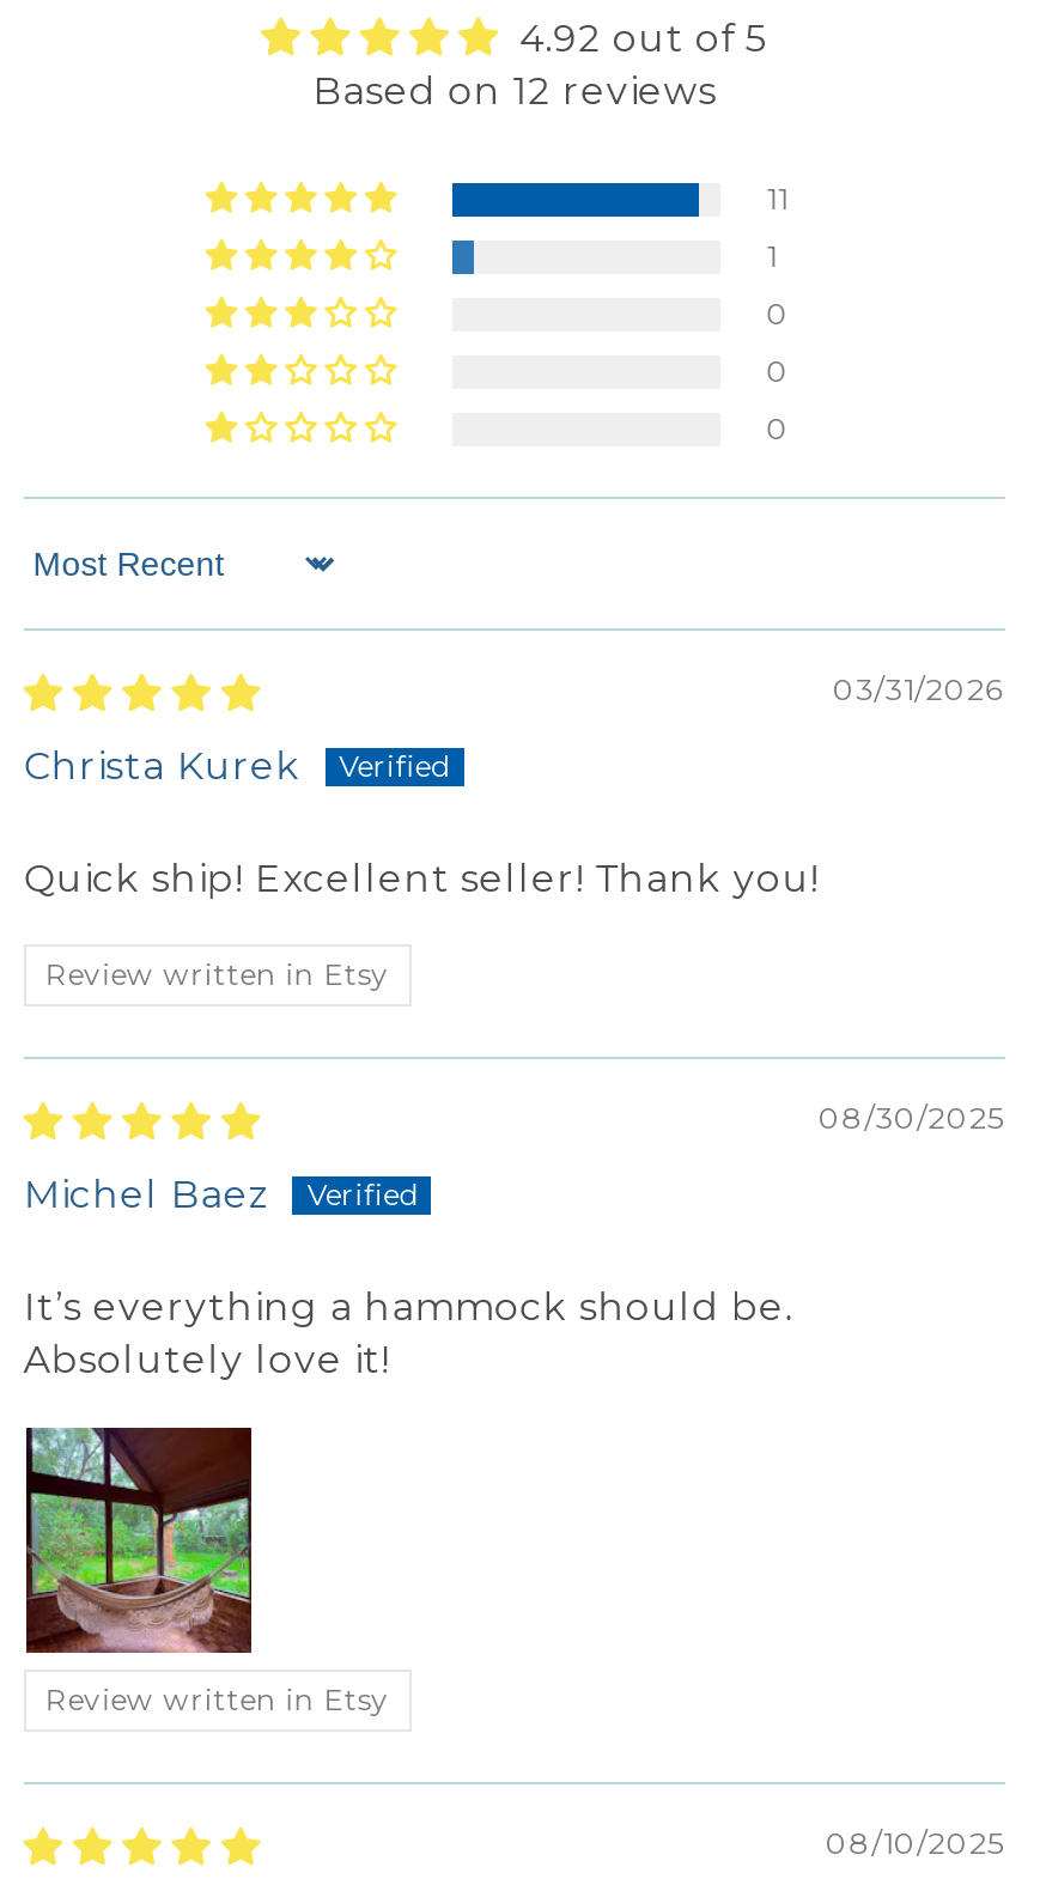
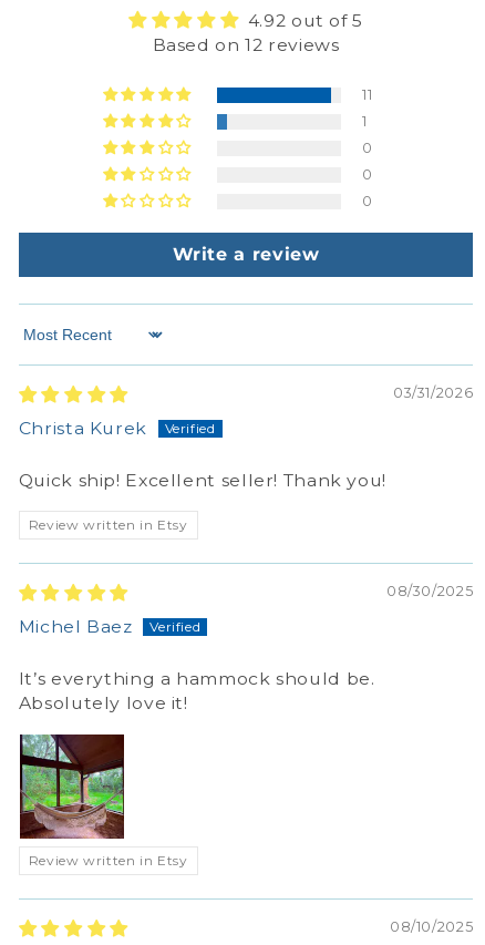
none -> [172,244,319,265] Write a review

